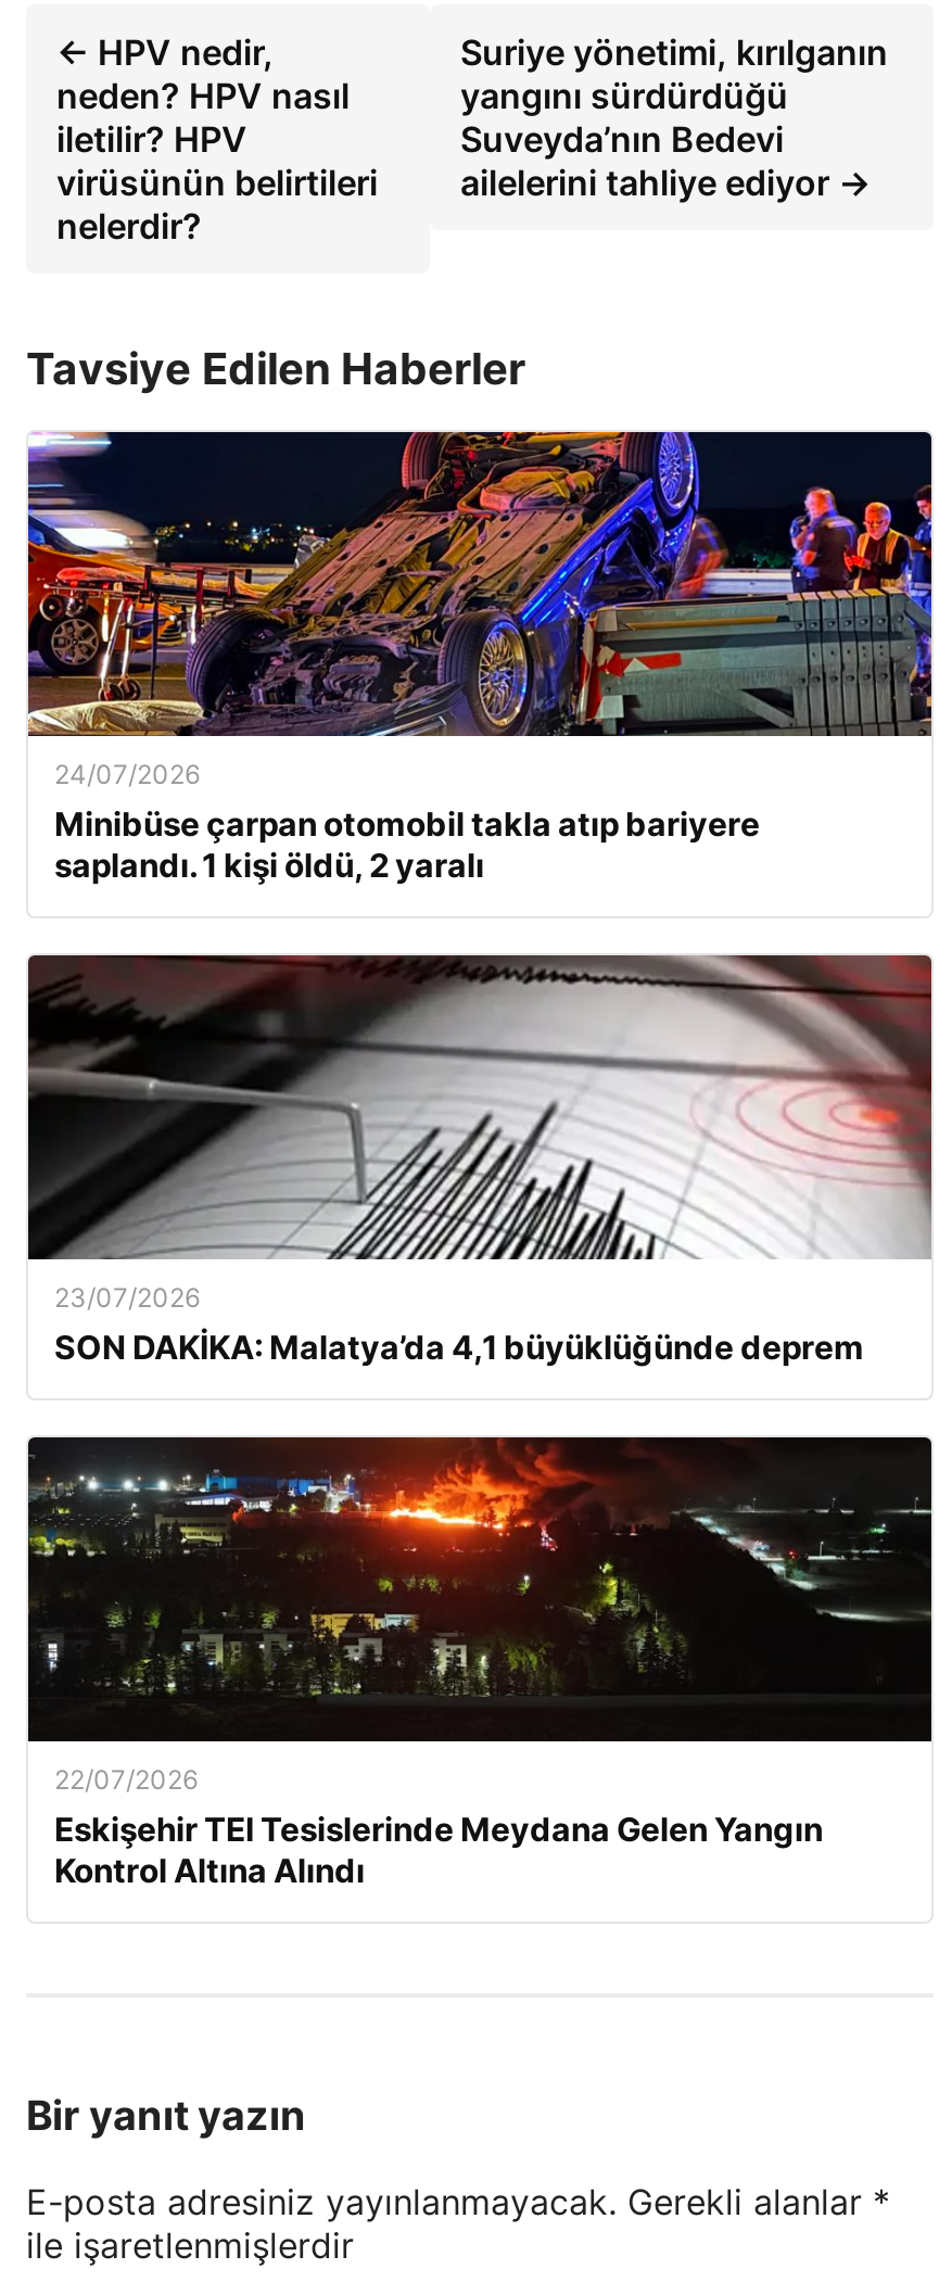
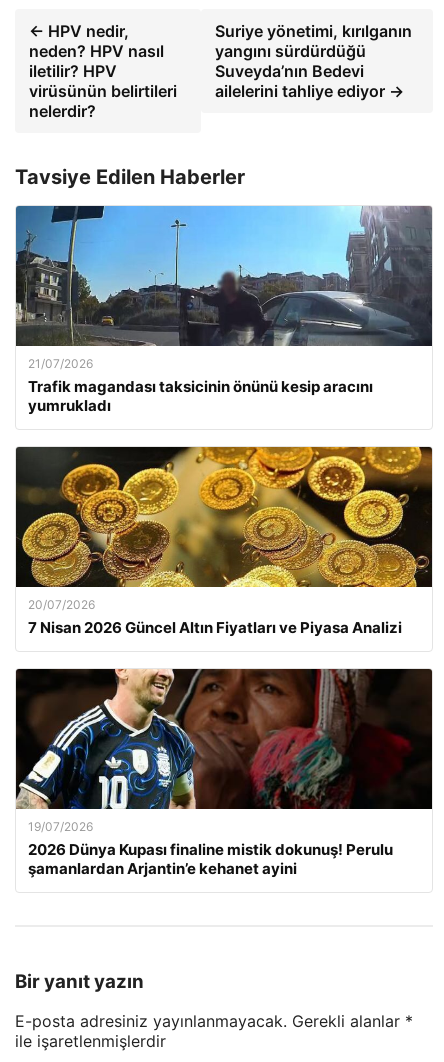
[26,430,934,886] [image] | 24/07/2026 | Minibüse çarpan otomobil takla atıp bariyere | saplandı. 1 kişi öldü, 2 yaralı -> [15,205,433,415] [image] | 21/07/2026 | Trafik magandası taksicinin önünü kesip aracını | yumrukladı
[28,953,934,1368] [image] | 23/07/2026 | SON DAKİKA: Malatya’da 4,1 büyüklüğünde deprem -> [17,446,432,637] [image] | 20/07/2026 | 7 Nisan 2026 Güncel Altın Fiyatları ve Piyasa Analizi
[26,1435,931,1891] [image] | 22/07/2026 | Eskişehir TEI Tesislerinde Meydana Gelen Yangın | Kontrol Altına Alındı -> [15,668,431,878] [image] | 19/07/2026 | 2026 Dünya Kupası finaline mistik dokunuş! Perulu | şamanlardan Arjantin’e kehanet ayini

